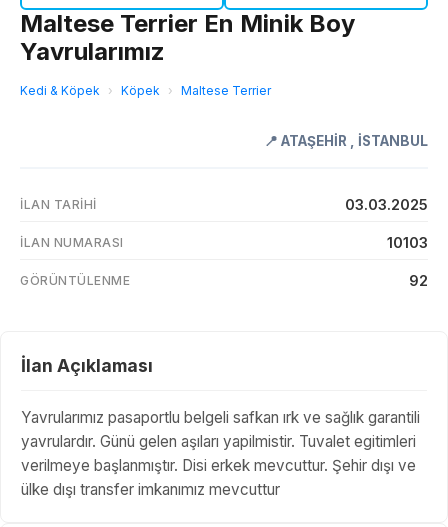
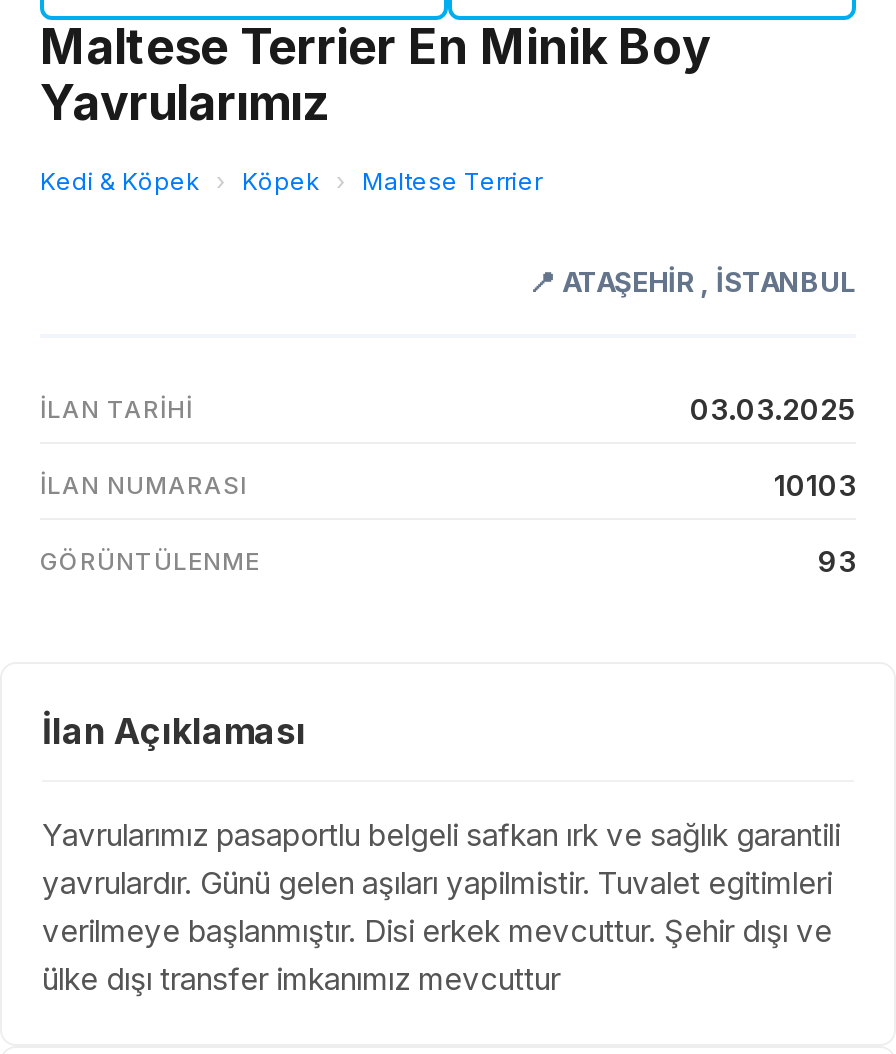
[409,272,428,289] 92 -> [818,544,856,578] 93

